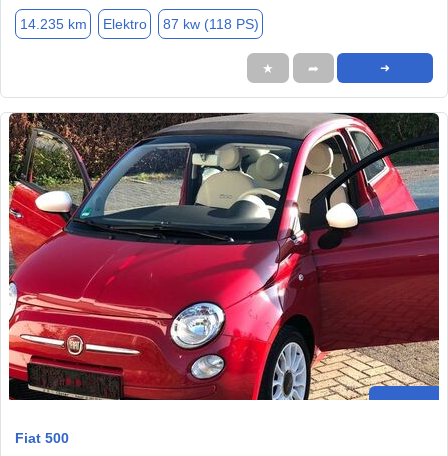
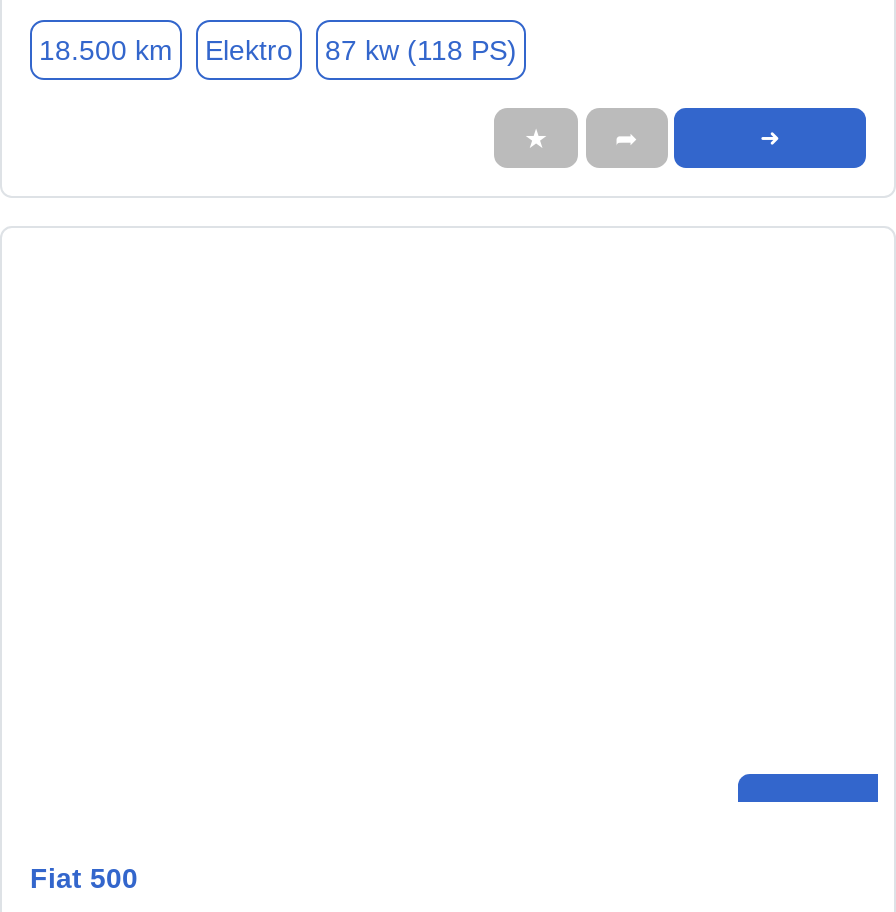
[19,16,258,32] 14.235 km Elektro 87 kw (118 PS) -> [39,34,517,66] 18.500 km Elektro 87 kw (118 PS)
[8,112,440,401] [image] -> none

